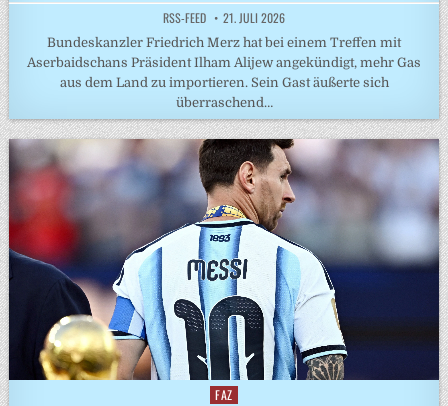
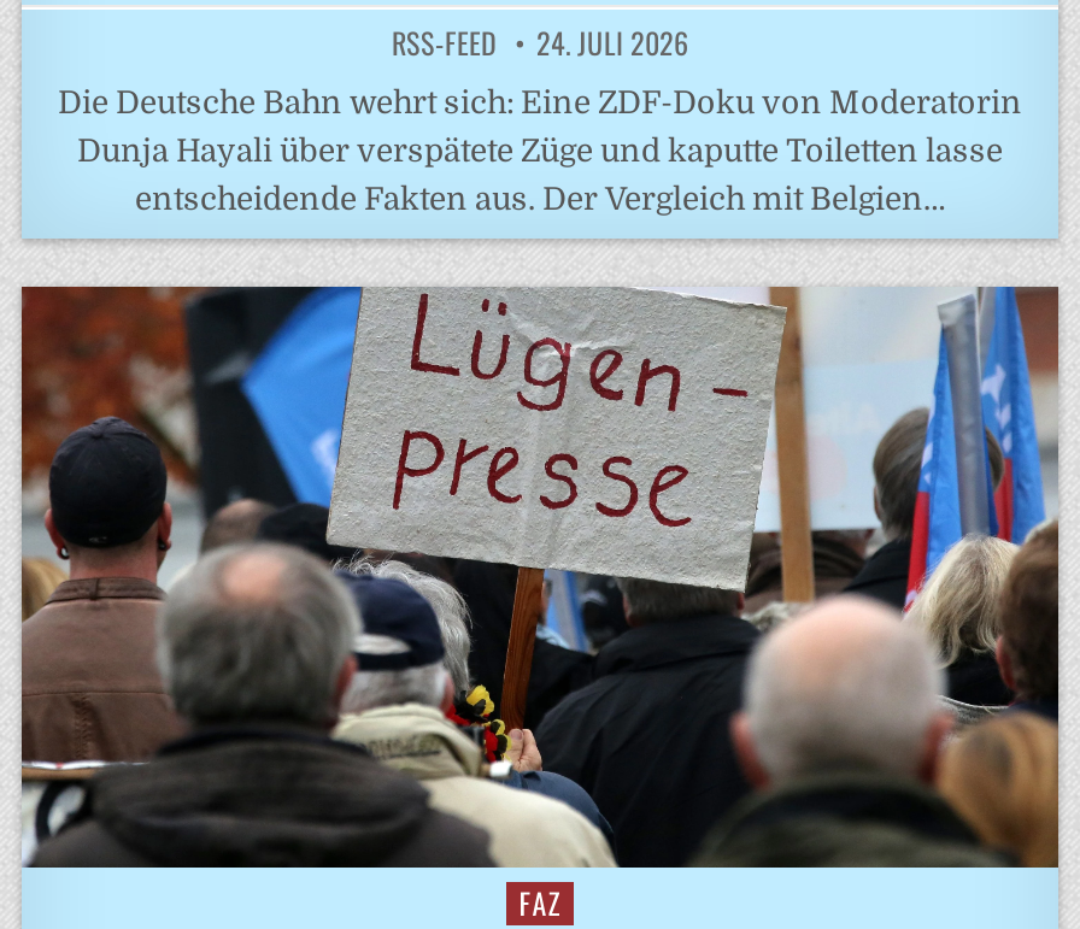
[163,9,285,26] RSS-FEED 21. JULI 2026 -> [392,22,688,63] RSS-FEED 24. JULI 2026
[27,35,421,110] Bundeskanzler Friedrich Merz hat bei einem Treffen mit | Aserbaidschans Präsident Ilham Alijew angekündigt, mehr Gas | aus dem Land zu importieren. Sein Gast äußerte sich | überraschend… -> [58,85,1022,217] Die Deutsche Bahn wehrt sich: Eine ZDF-Doku von Moderatorin | Dunja Hayali über verspätete Züge und kaputte Toiletten lasse | entscheidende Fakten aus. Der Vergleich mit Belgien…
[8,138,440,381] [image] -> [19,284,1061,872] [image]

